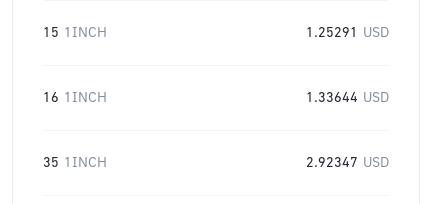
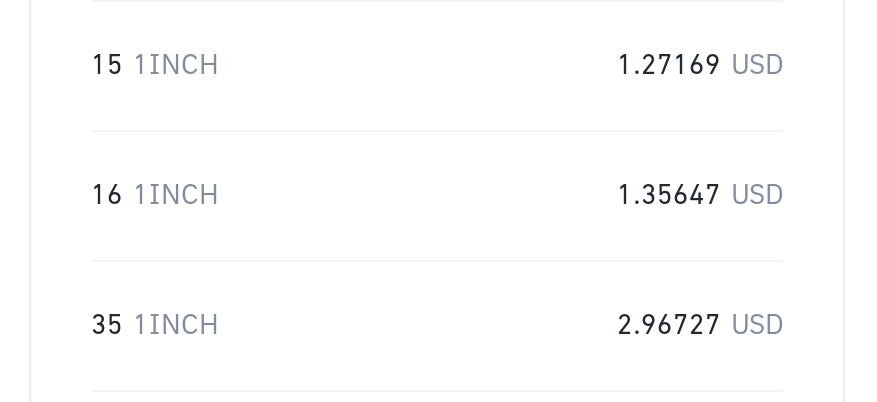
[306,26,389,40] 1.25291 USD -> [617,52,783,80] 1.27169 USD
[306,91,389,105] 1.33644 USD -> [617,182,783,210] 1.35647 USD
[306,156,389,170] 2.92347 USD -> [617,312,783,340] 2.96727 USD

